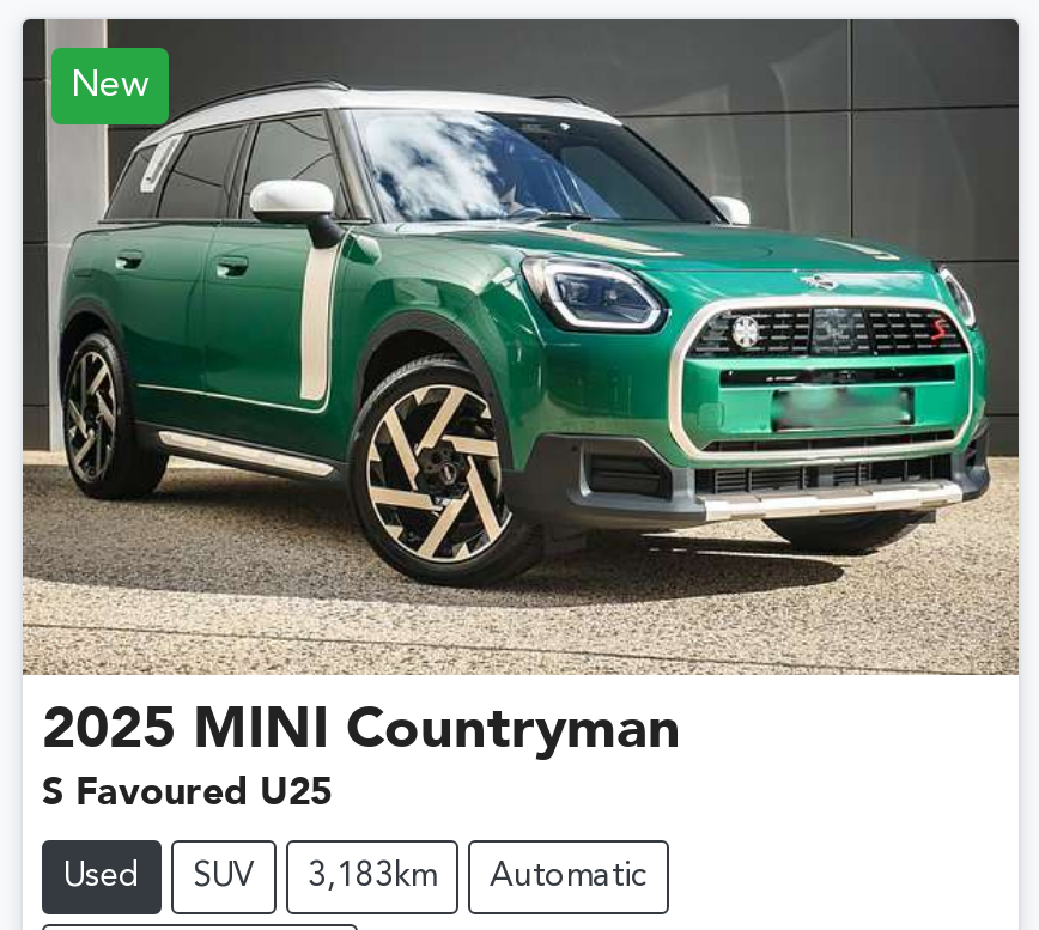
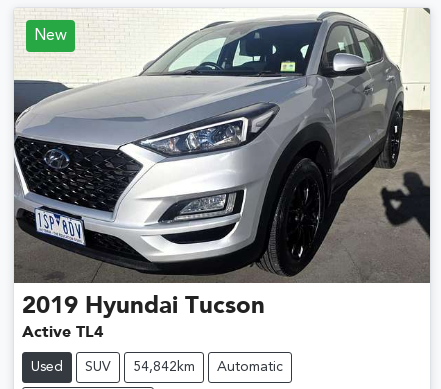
[20,16,1021,815] [image] | 2025 MINI Countryman | S Favoured U25 -> [13,8,431,341] [image] | 2019 Hyundai Tucson | Active TL4
[63,860,648,894] Used SUV 3,183km Automatic -> [31,360,283,374] Used SUV 54,842km Automatic

